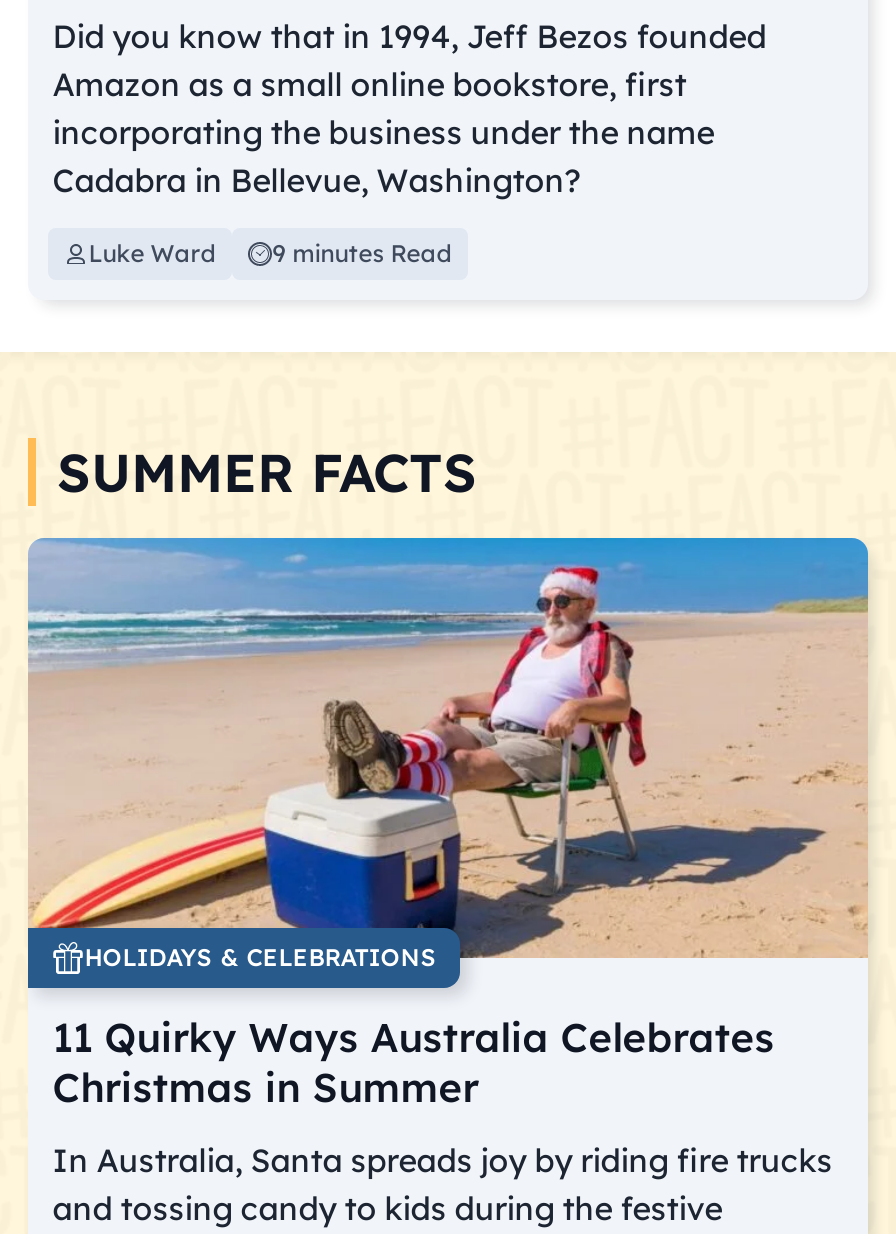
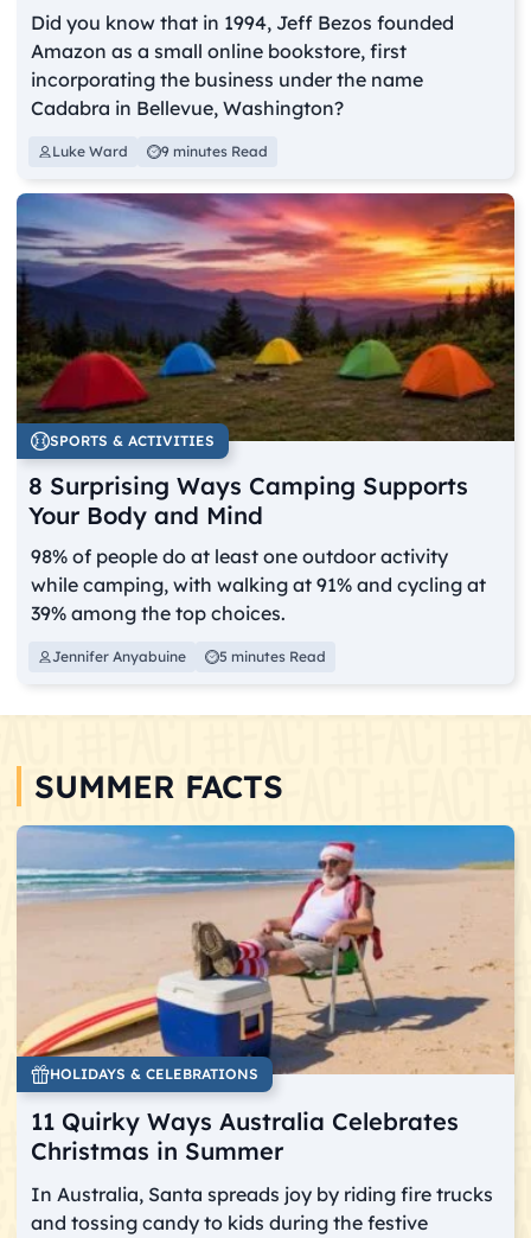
none -> [15,192,516,666] [image] | SPORTS & ACTIVITIES | 8 Surprising Ways Camping Supports | Your Body and Mind | 98% of people do at least one outdoor activity | while camping, with walking at 91% and cycling at | 39% among the top choices. | Jennifer Anyabuine | 5 minutes Read

